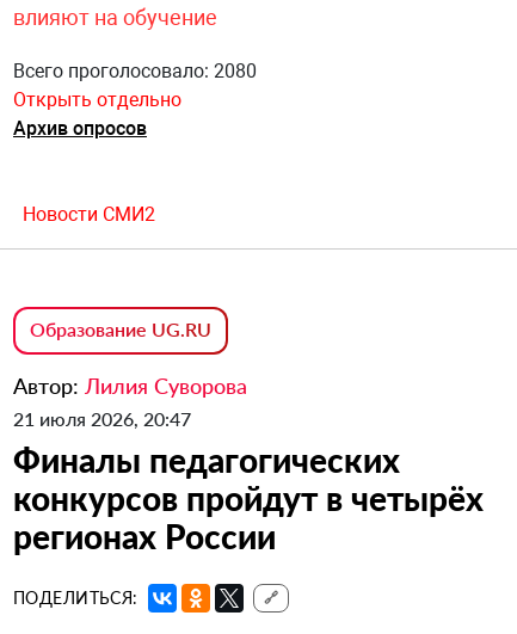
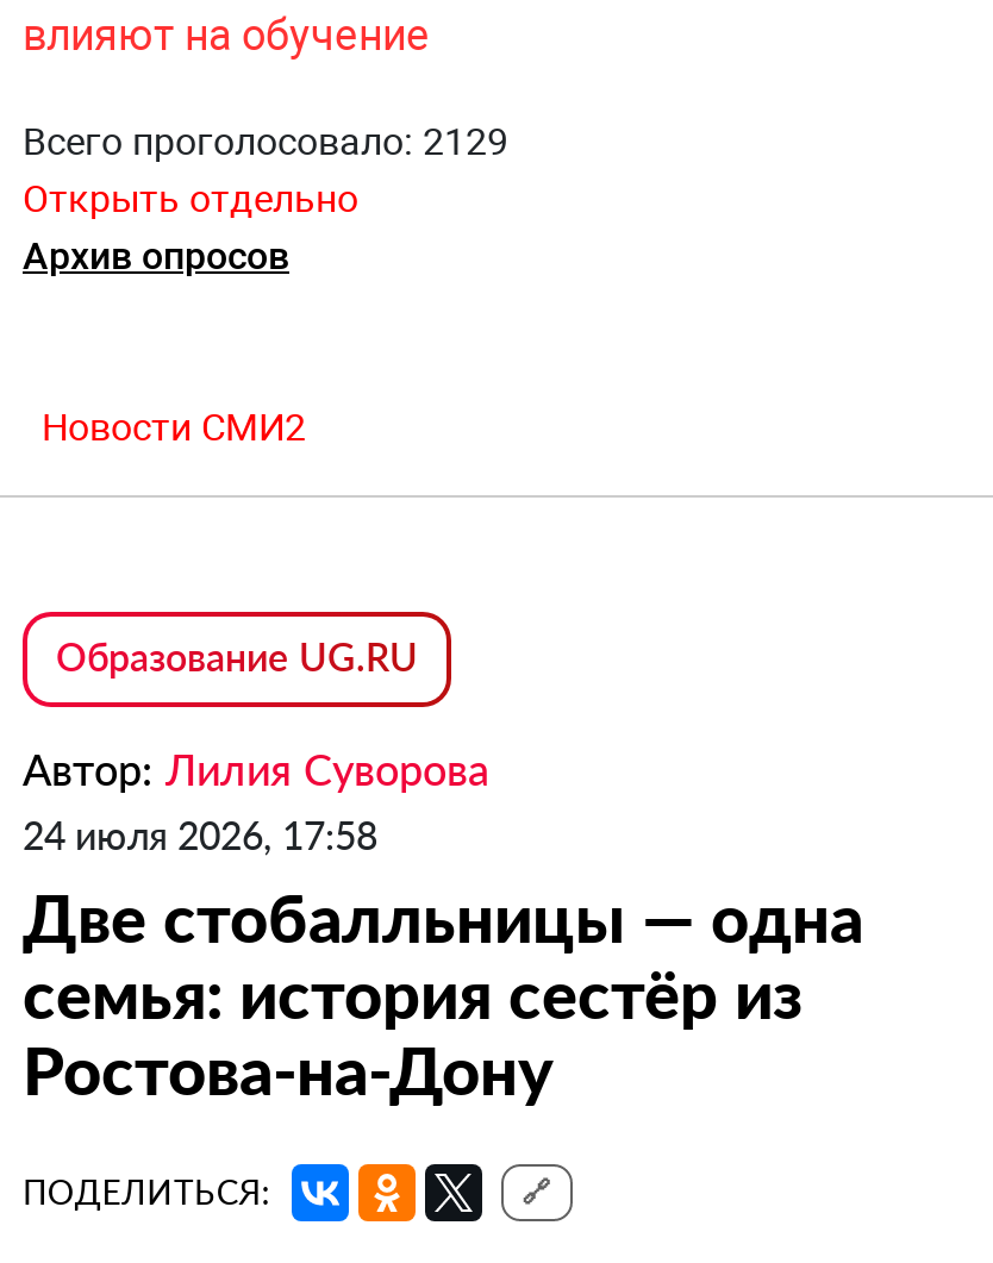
[13,60,257,83] Всего проголосовало: 2080 -> [23,119,508,165] Всего проголосовало: 2129
[13,407,484,557] 21 июля 2026, 20:47 | Финалы педагогических | конкурсов пройдут в четырёх | регионах России -> [23,812,863,1110] 24 июля 2026, 17:58 | Две стобалльницы — одна | семья: история сестёр из | Ростова-на-Дону

